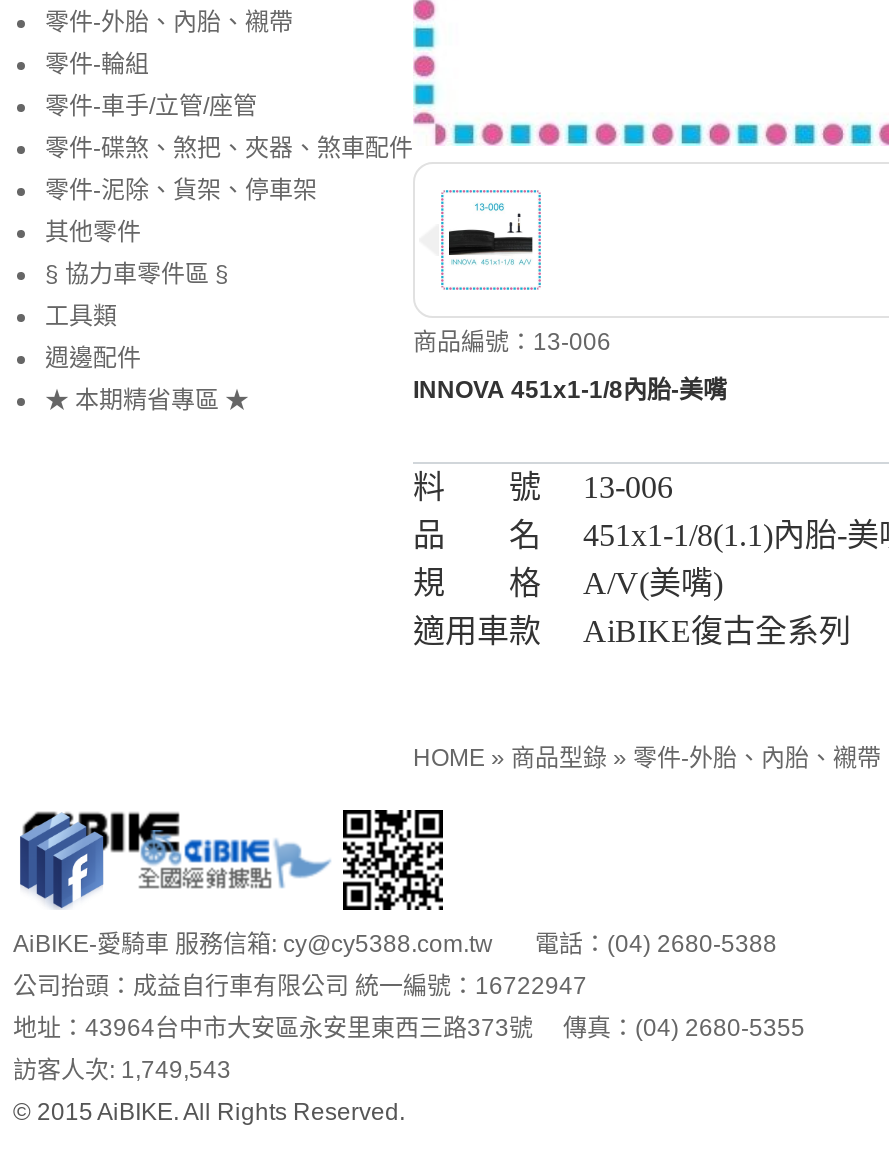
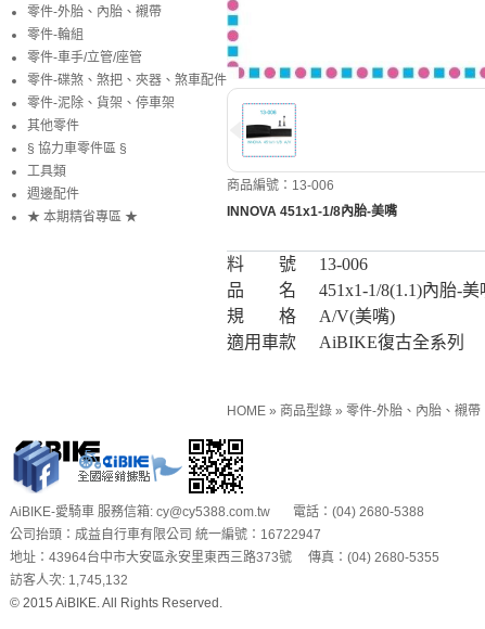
[13,1056,231,1084] 訪客人次: 1,749,543 -> [10,573,128,588] 訪客人次: 1,745,132

